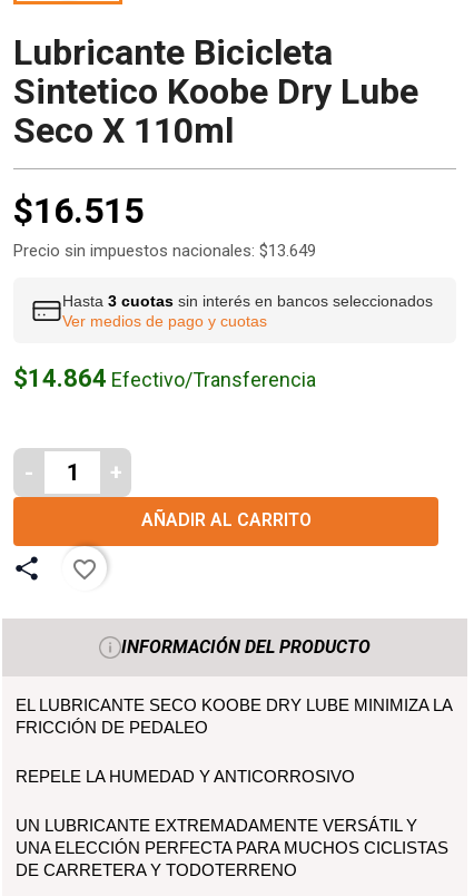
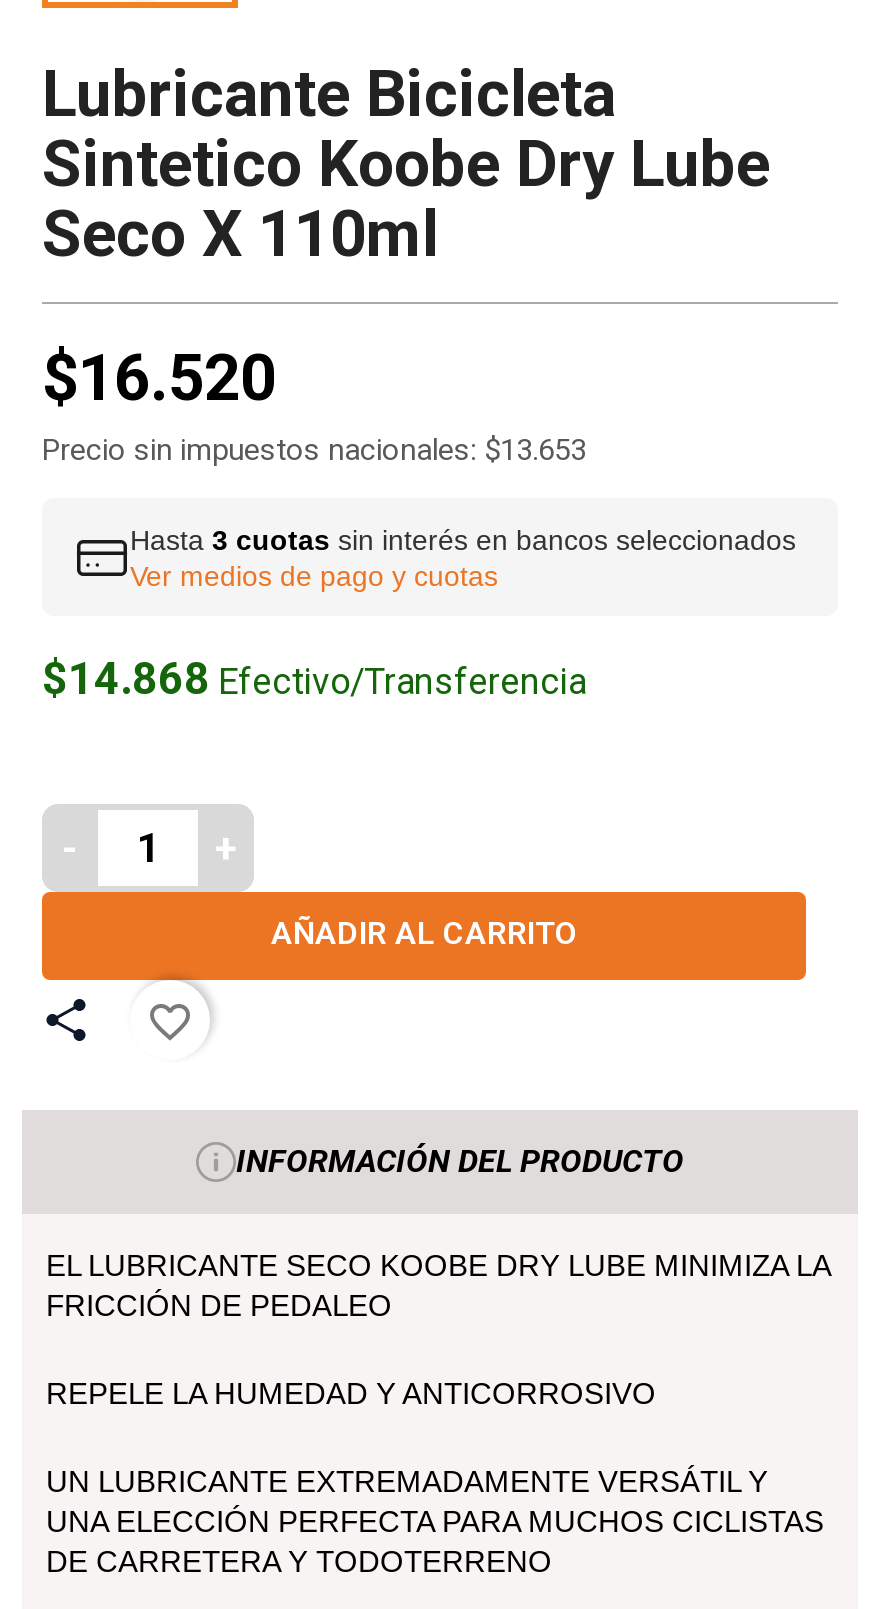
[13,190,144,232] $16.515 -> [42,341,276,417] $16.520
[13,241,316,261] Precio sin impuestos nacionales: $13.649 -> [42,433,586,469] Precio sin impuestos nacionales: $13.653
[13,365,316,393] $14.864 Efectivo/Transferencia -> [42,655,586,705] $14.868 Efectivo/Transferencia

